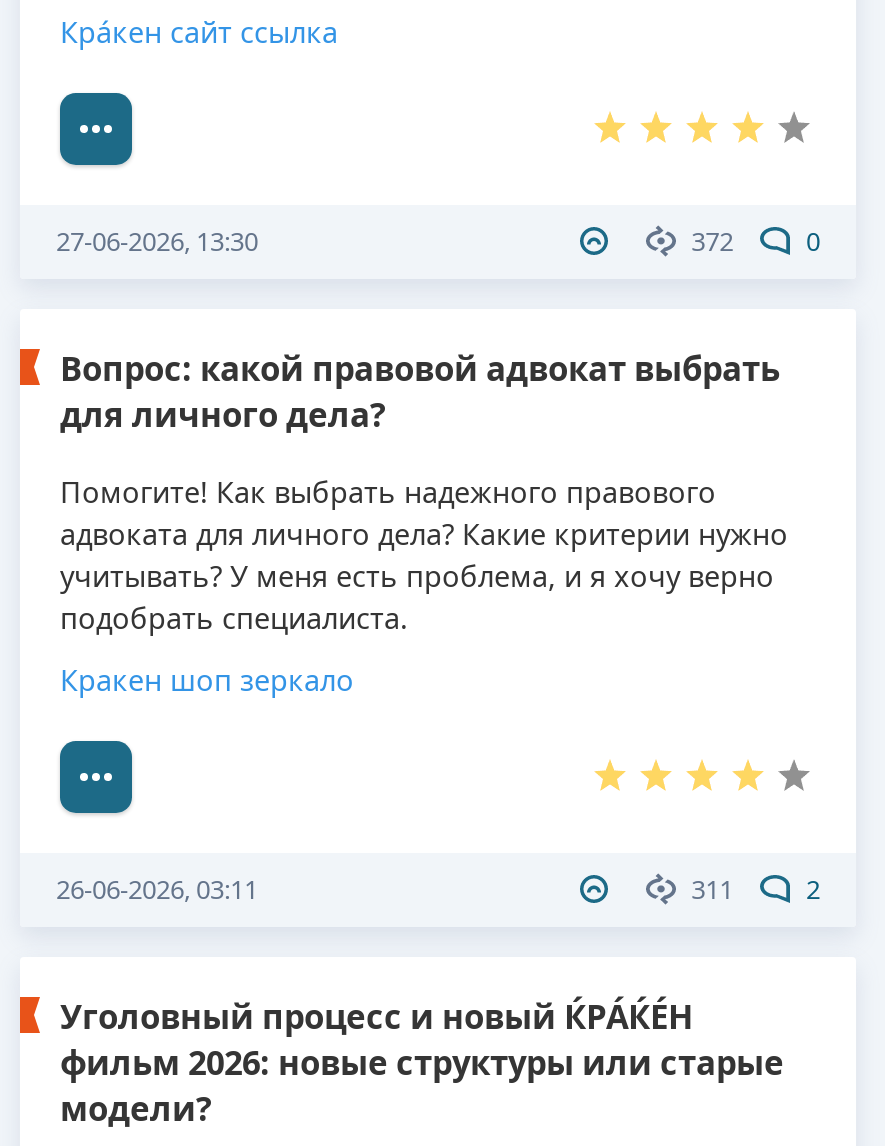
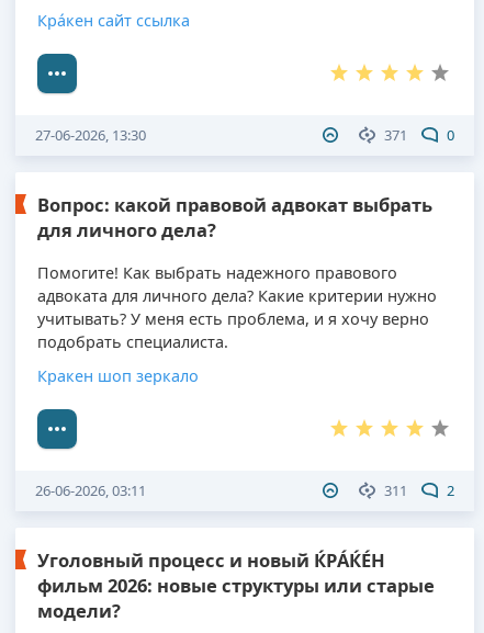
[685,223,820,259] 372 0 -> [381,125,454,145] 371 0

